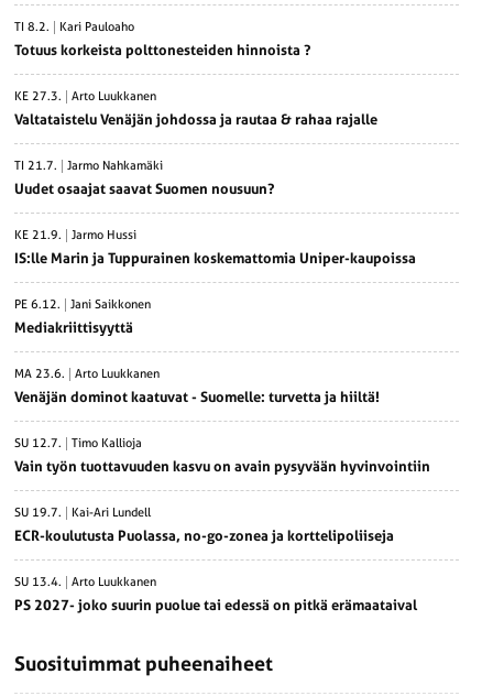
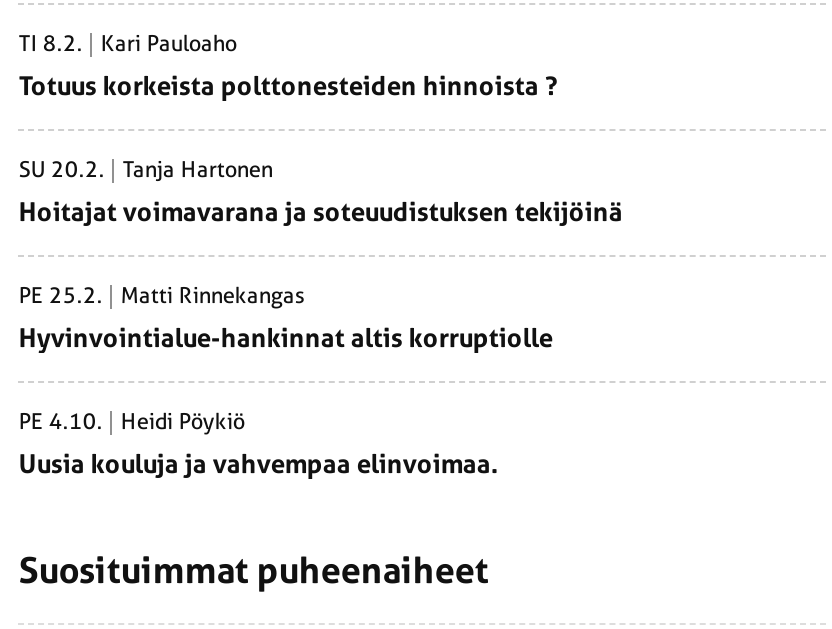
[15,89,431,613] KE 27.3. | Arto Luukkanen | Valtataistelu Venäjän johdossa ja rautaa & rahaa rajalle | TI 21.7. | Jarmo Nahkamäki | Uudet osaajat saavat Suomen nousuun? | KE 21.9. | Jarmo Hussi | IS:lle Marin ja Tuppurainen koskemattomia Uniper-kaupoissa | PE 6.12. | Jani Saikkonen | Mediakriittisyyttä | MA 23.6. | Arto Luukkanen | Venäjän dominot kaatuvat - Suomelle: turvetta ja hiiltä! | SU 12.7. | Timo Kallioja | Vain työn tuottavuuden kasvu on avain pysyvään hyvinvointiin | SU 19.7. | Kai-Ari Lundell | ECR-koulutusta Puolassa, no-go-zonea ja korttelipoliiseja | SU 13.4. | Arto Luukkanen | PS 2027- joko suurin puolue tai edessä on pitkä erämaataival -> [19,157,623,479] SU 20.2. | Tanja Hartonen | Hoitajat voimavarana ja soteuudistuksen tekijöinä | PE 25.2. | Matti Rinnekangas | Hyvinvointialue-hankinnat altis korruptiolle | PE 4.10. | Heidi Pöykiö | Uusia kouluja ja vahvempaa elinvoimaa.

